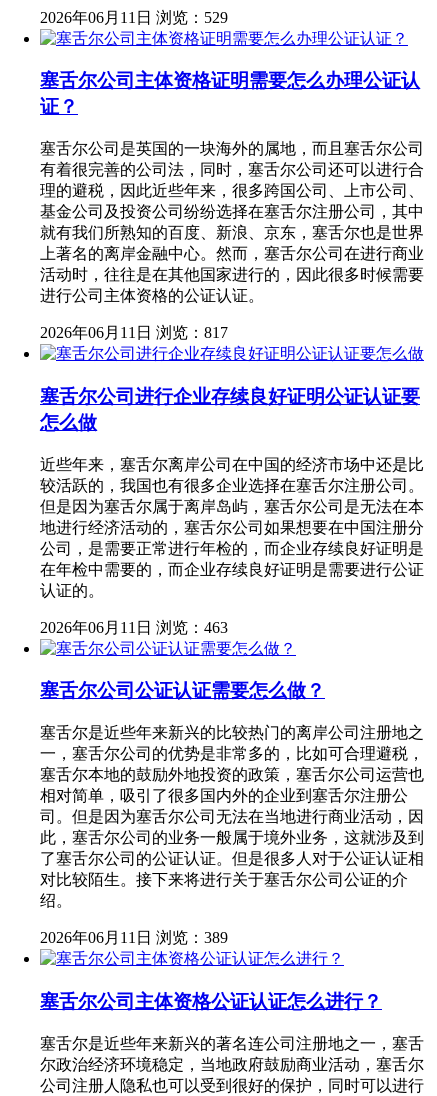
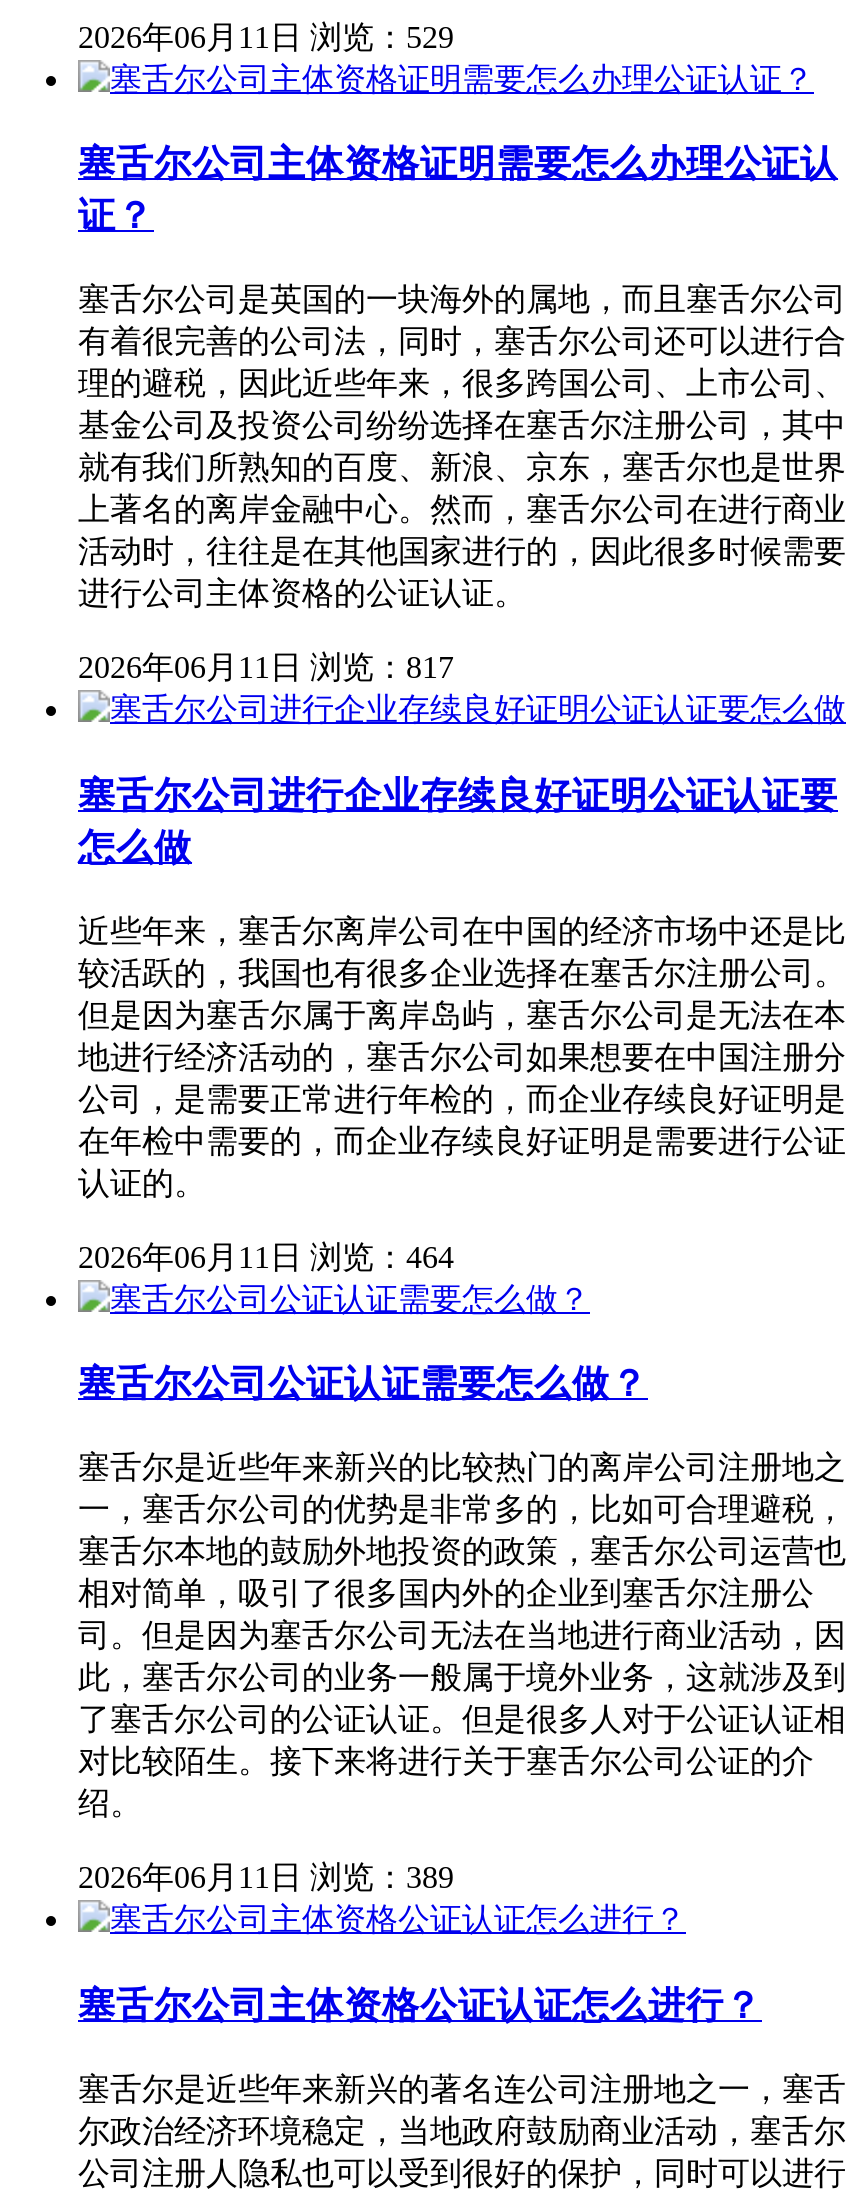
[40,619,228,636] 2026年06月11日 浏览：463 -> [78,1239,454,1273] 2026年06月11日 浏览：464

